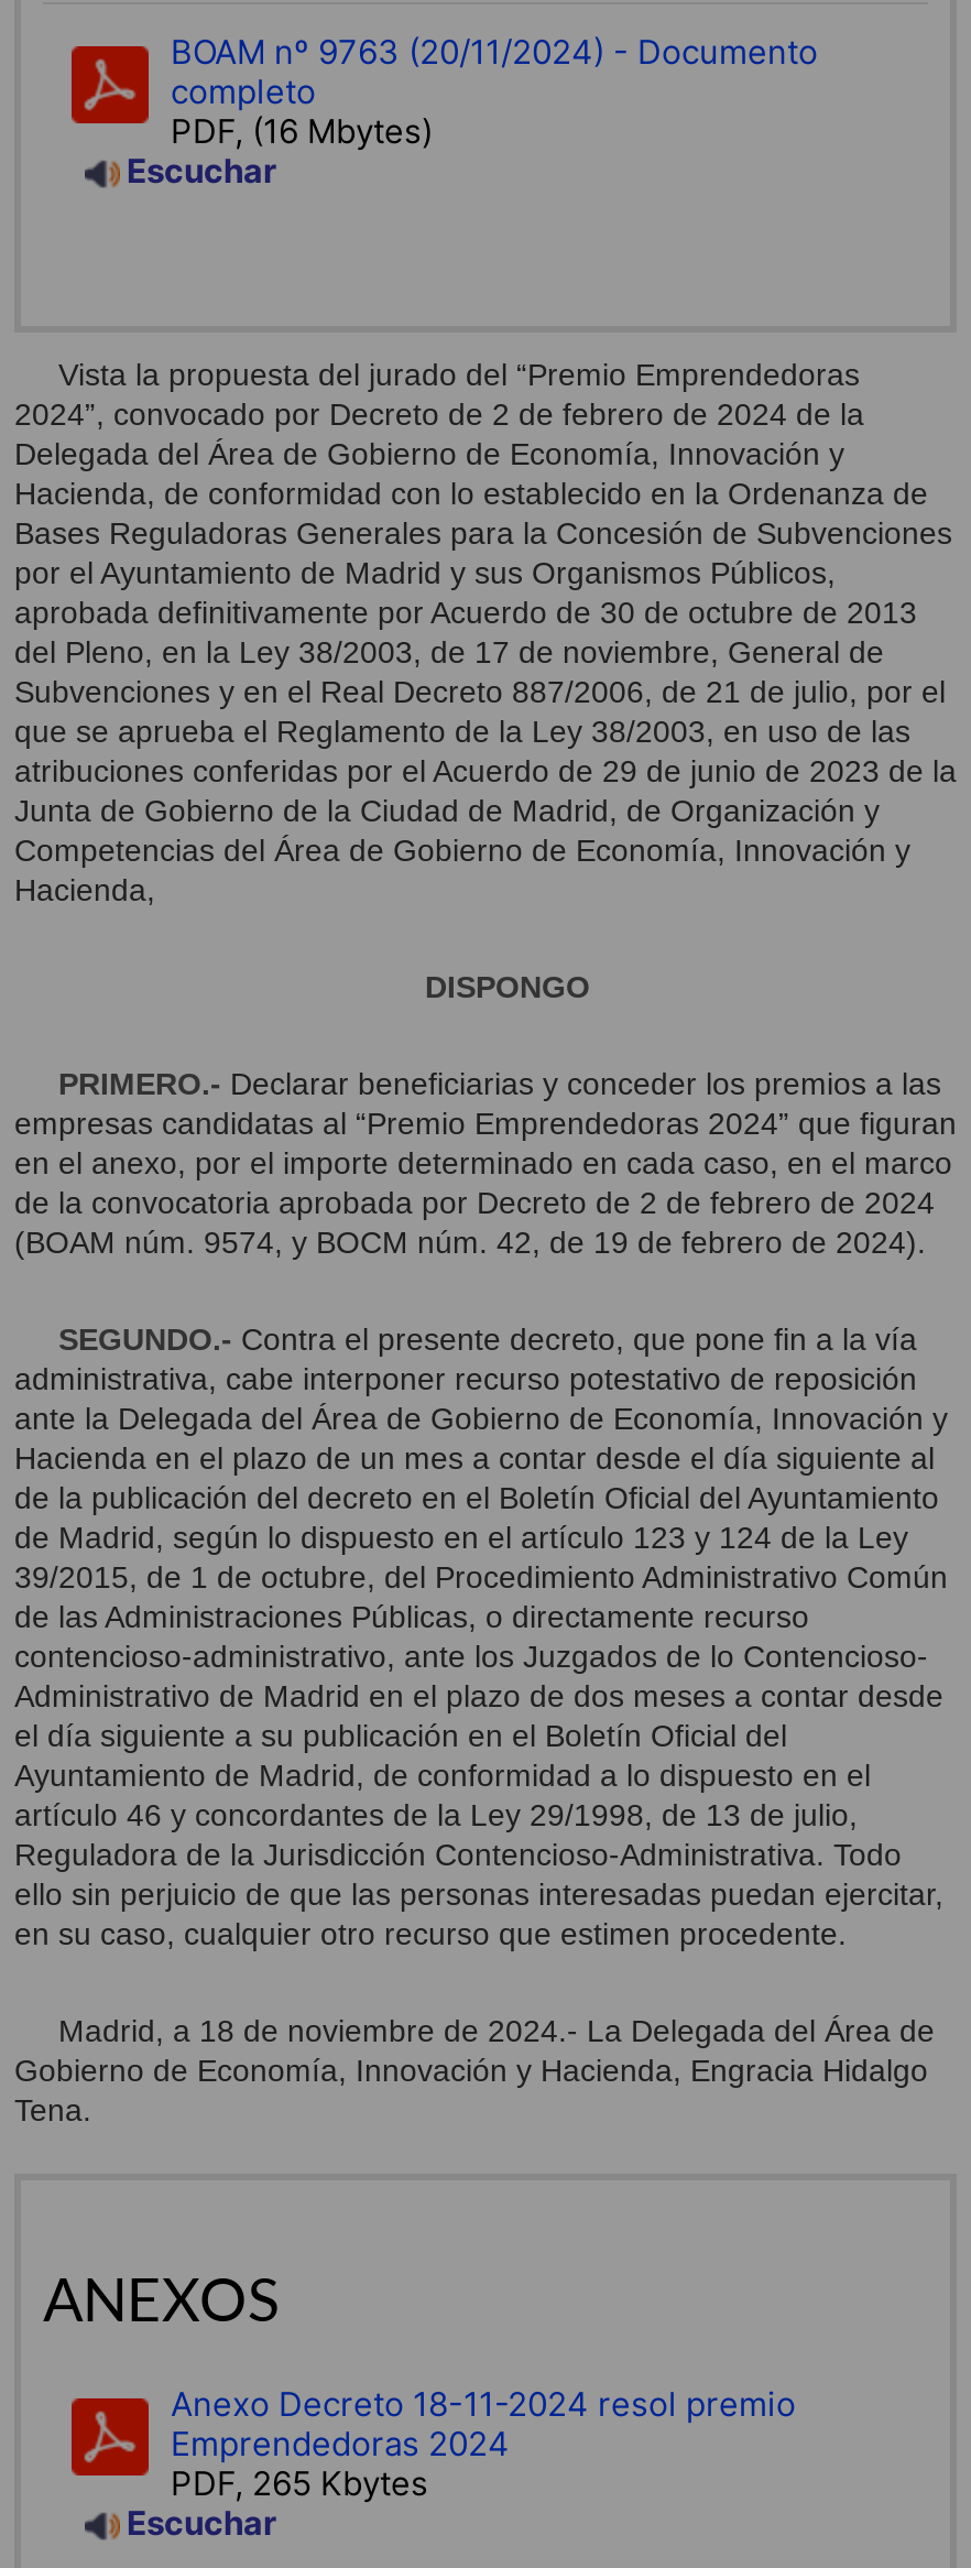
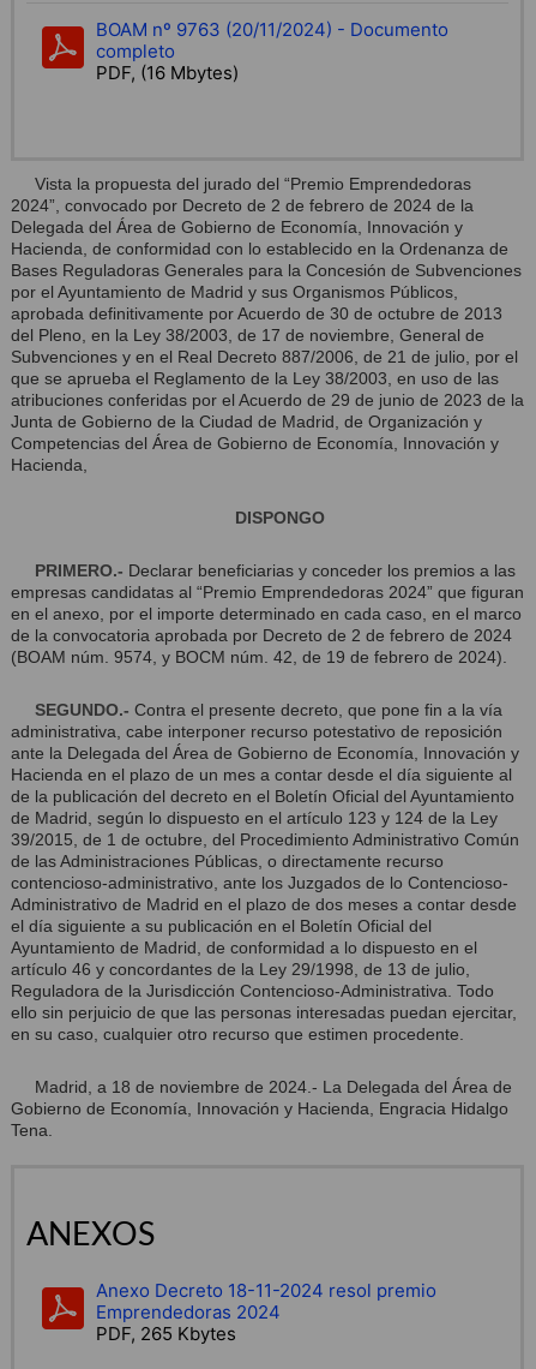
[120,150,276,192] Escuchar -> none
[120,2503,276,2544] Escuchar -> none

